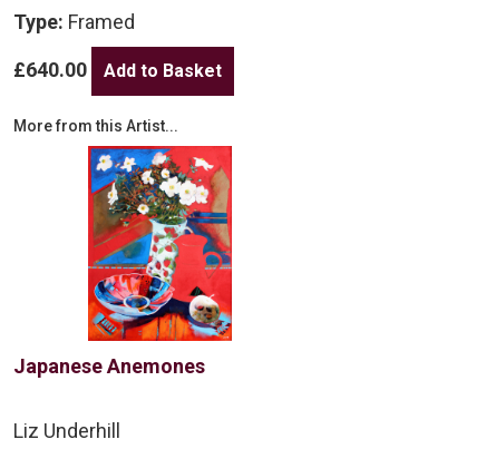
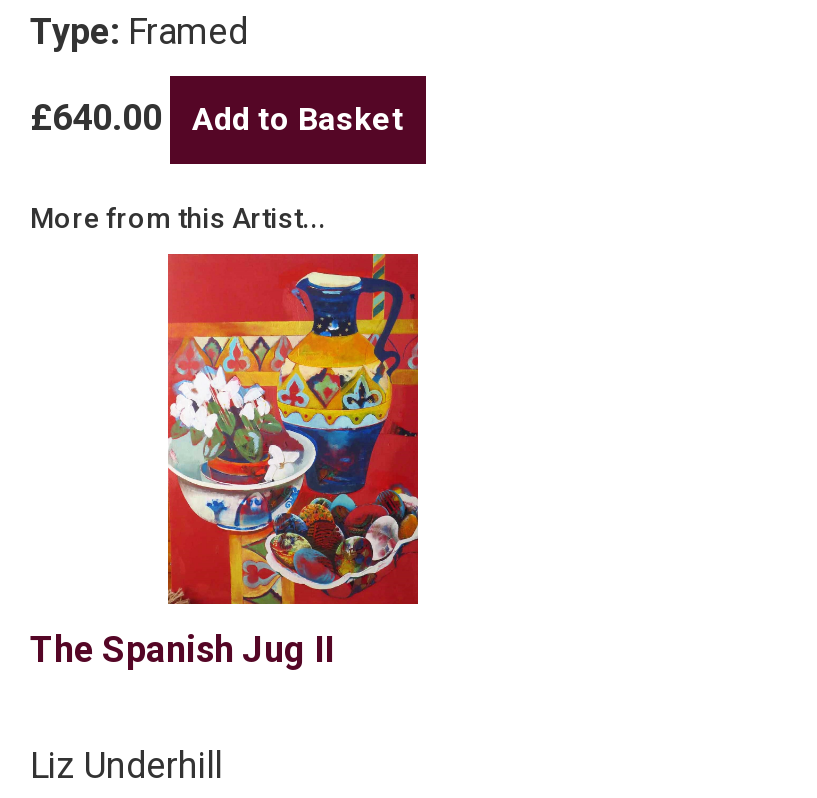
[13,145,233,378] [image] | Japanese Anemones -> [30,252,422,670] [image] | The Spanish Jug II

